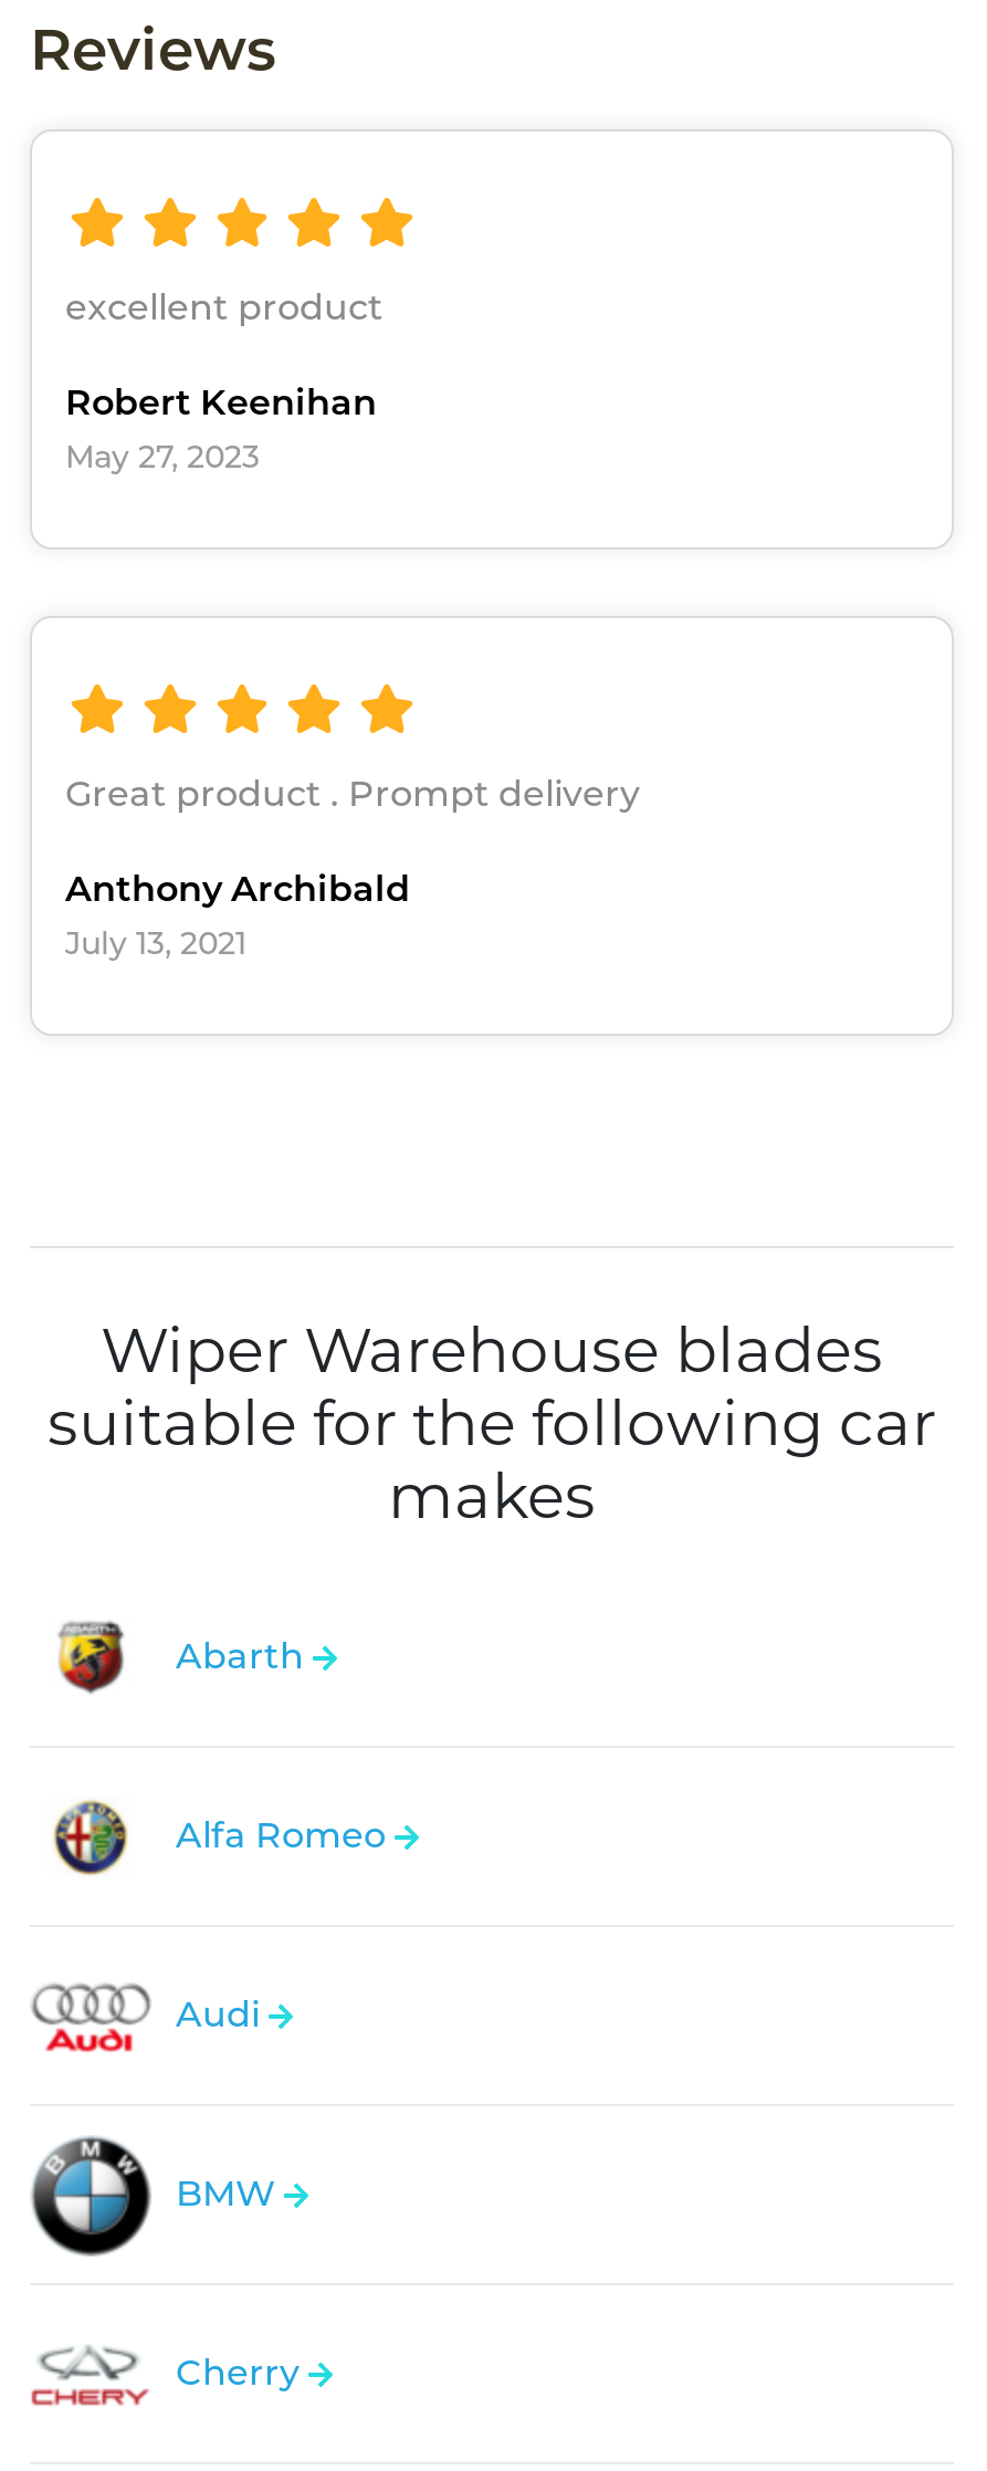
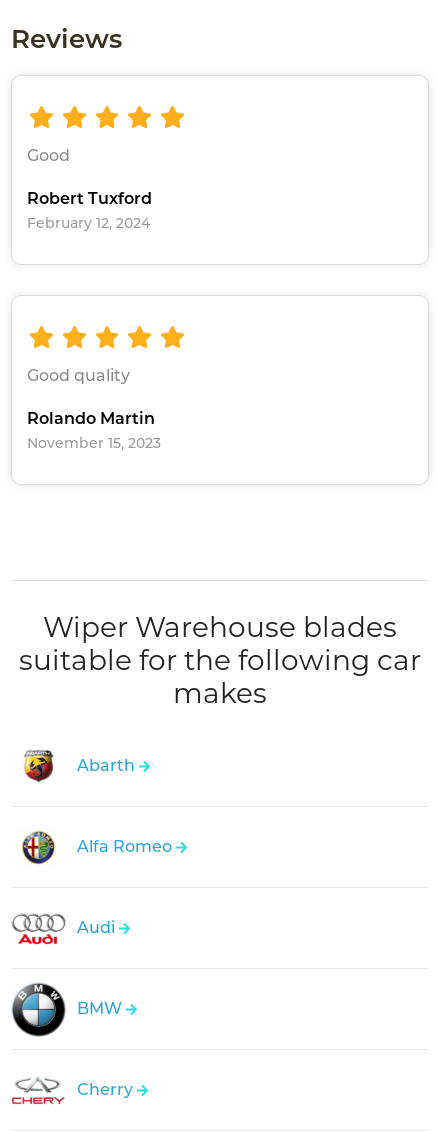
[65,287,384,329] excellent product -> [27,146,70,165] Good
[65,382,377,477] Robert Keenihan | May 27, 2023 -> [27,189,152,232] Robert Tuxford | February 12, 2024
[65,774,640,816] Great product . Prompt delivery -> [27,366,130,385] Good quality
[65,869,410,964] Anthony Archibald | July 13, 2021 -> [27,409,161,452] Rolando Martin | November 15, 2023

